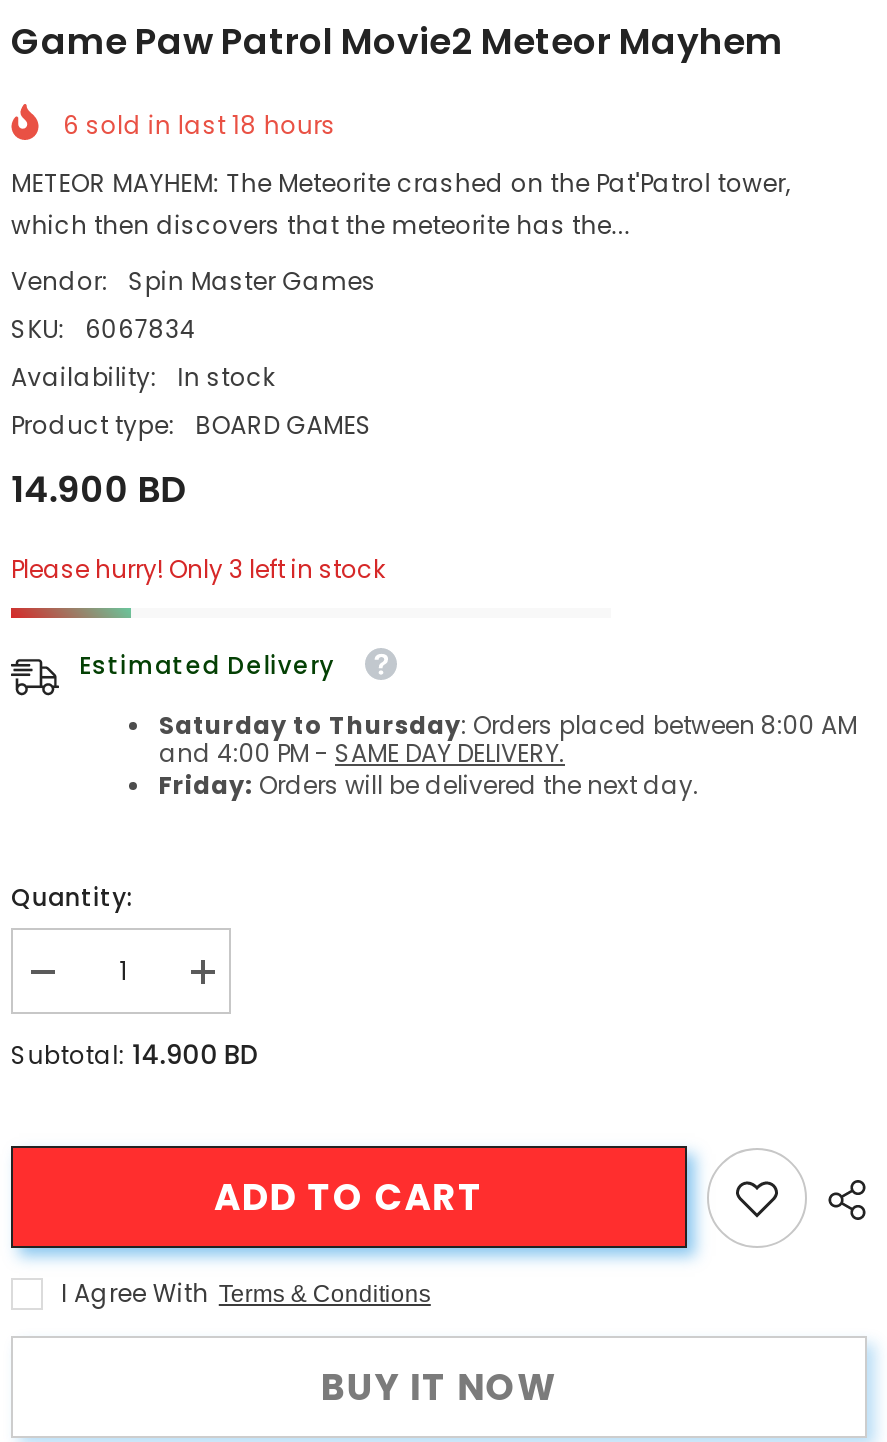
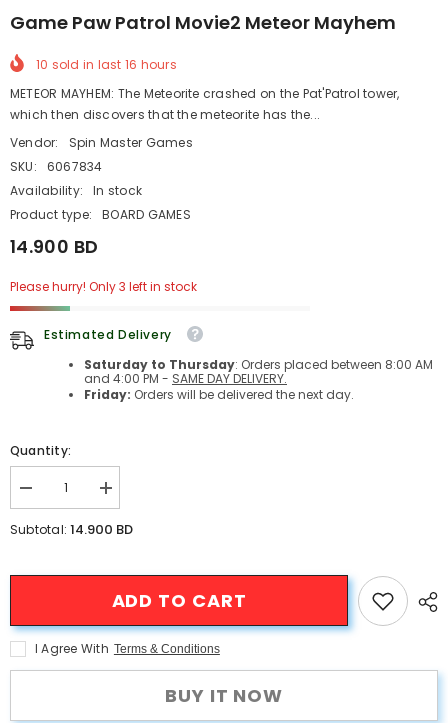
[63,108,336,142] 6 sold in last 18 hours -> [36,56,177,73] 10 sold in last 16 hours

